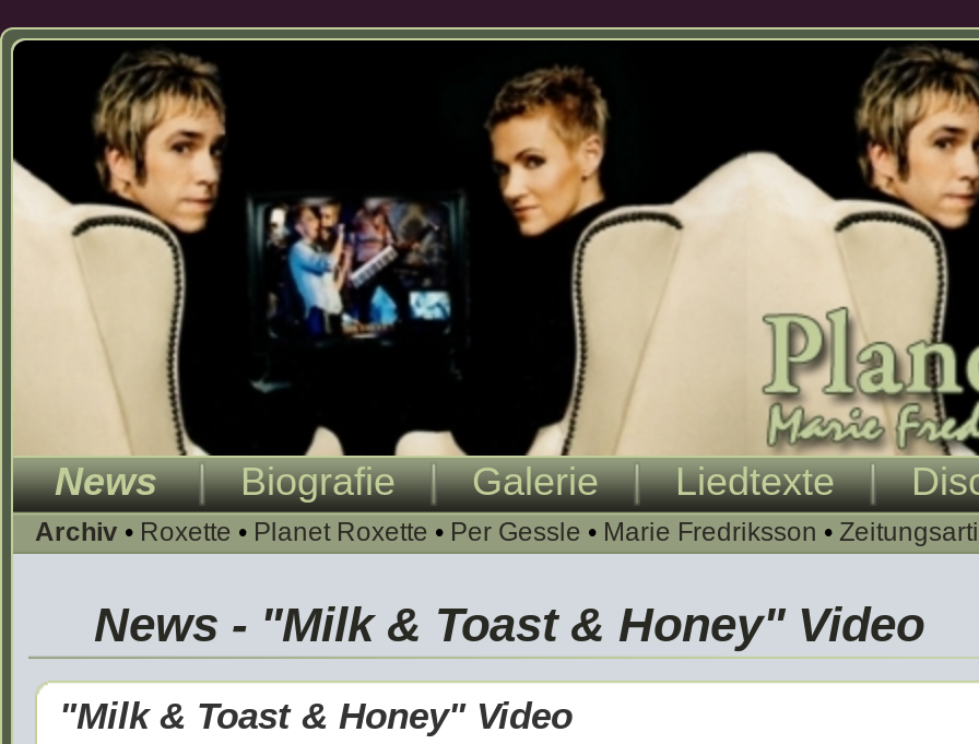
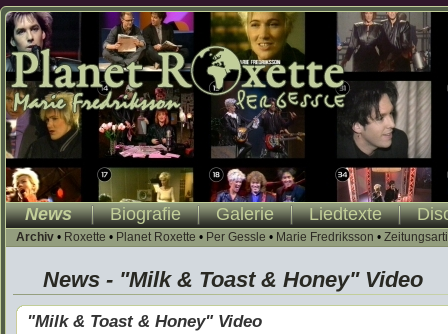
[11,40,972,458] [image] -> [6,11,445,203] [image]

